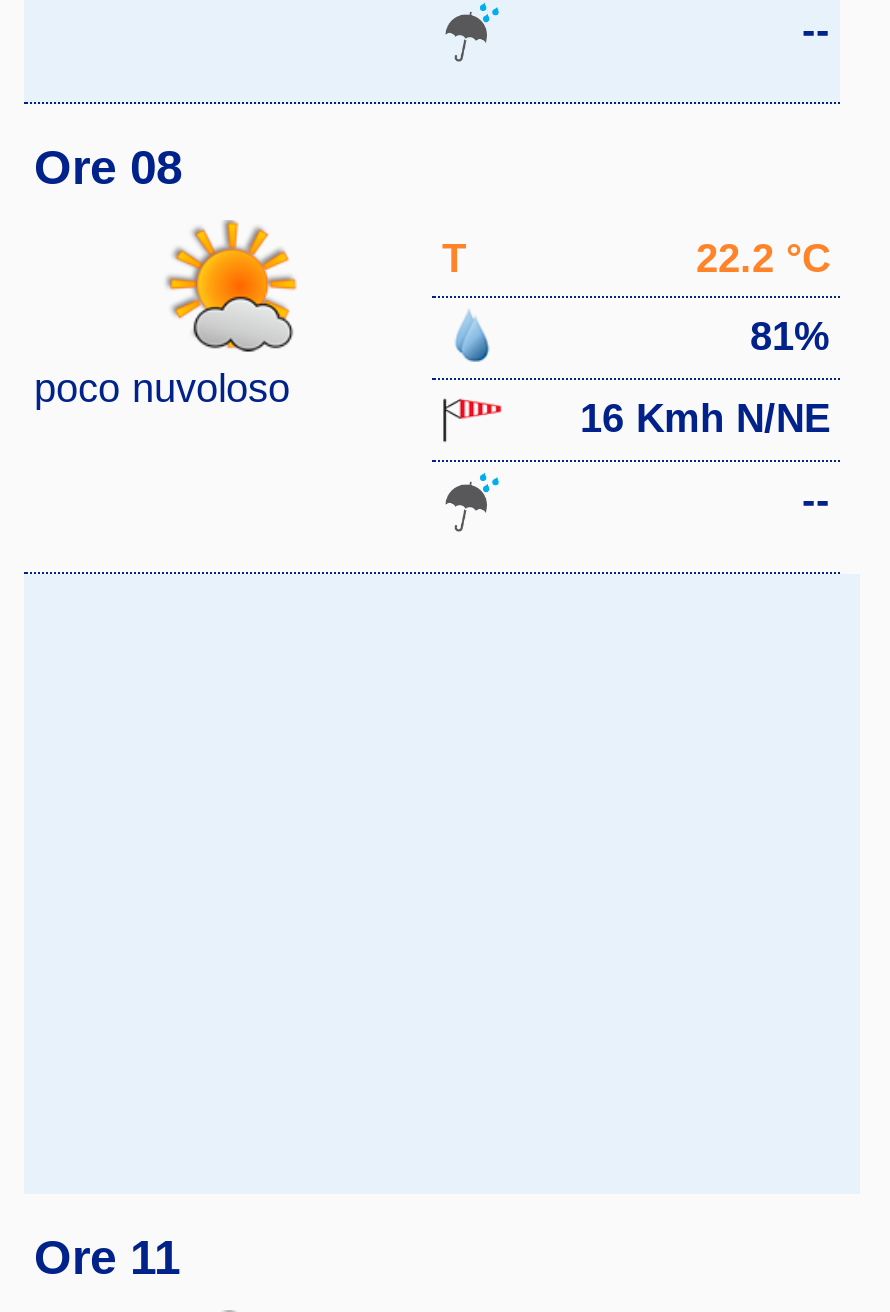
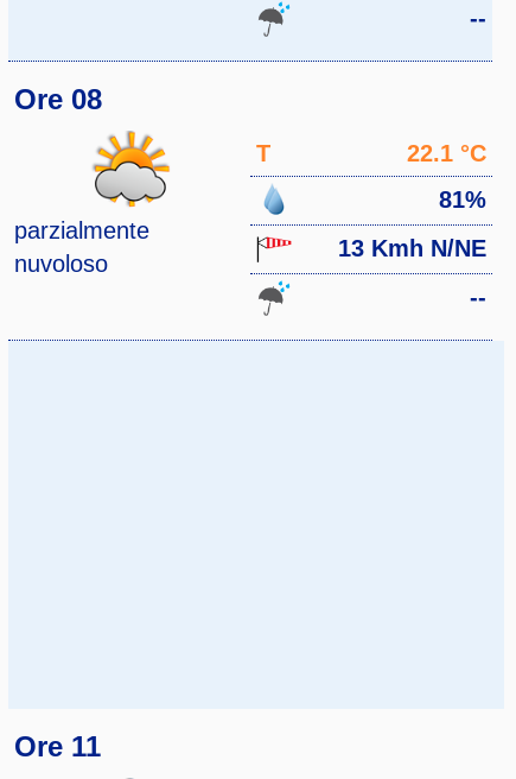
[696,236,830,280] 22.2 °C -> [407,140,486,166] 22.1 °C
[34,270,296,410] [image] | poco nuvoloso -> [14,159,167,277] [image] | parzialmente | nuvoloso
[580,396,830,440] 16 Kmh N/NE -> [338,235,486,261] 13 Kmh N/NE

